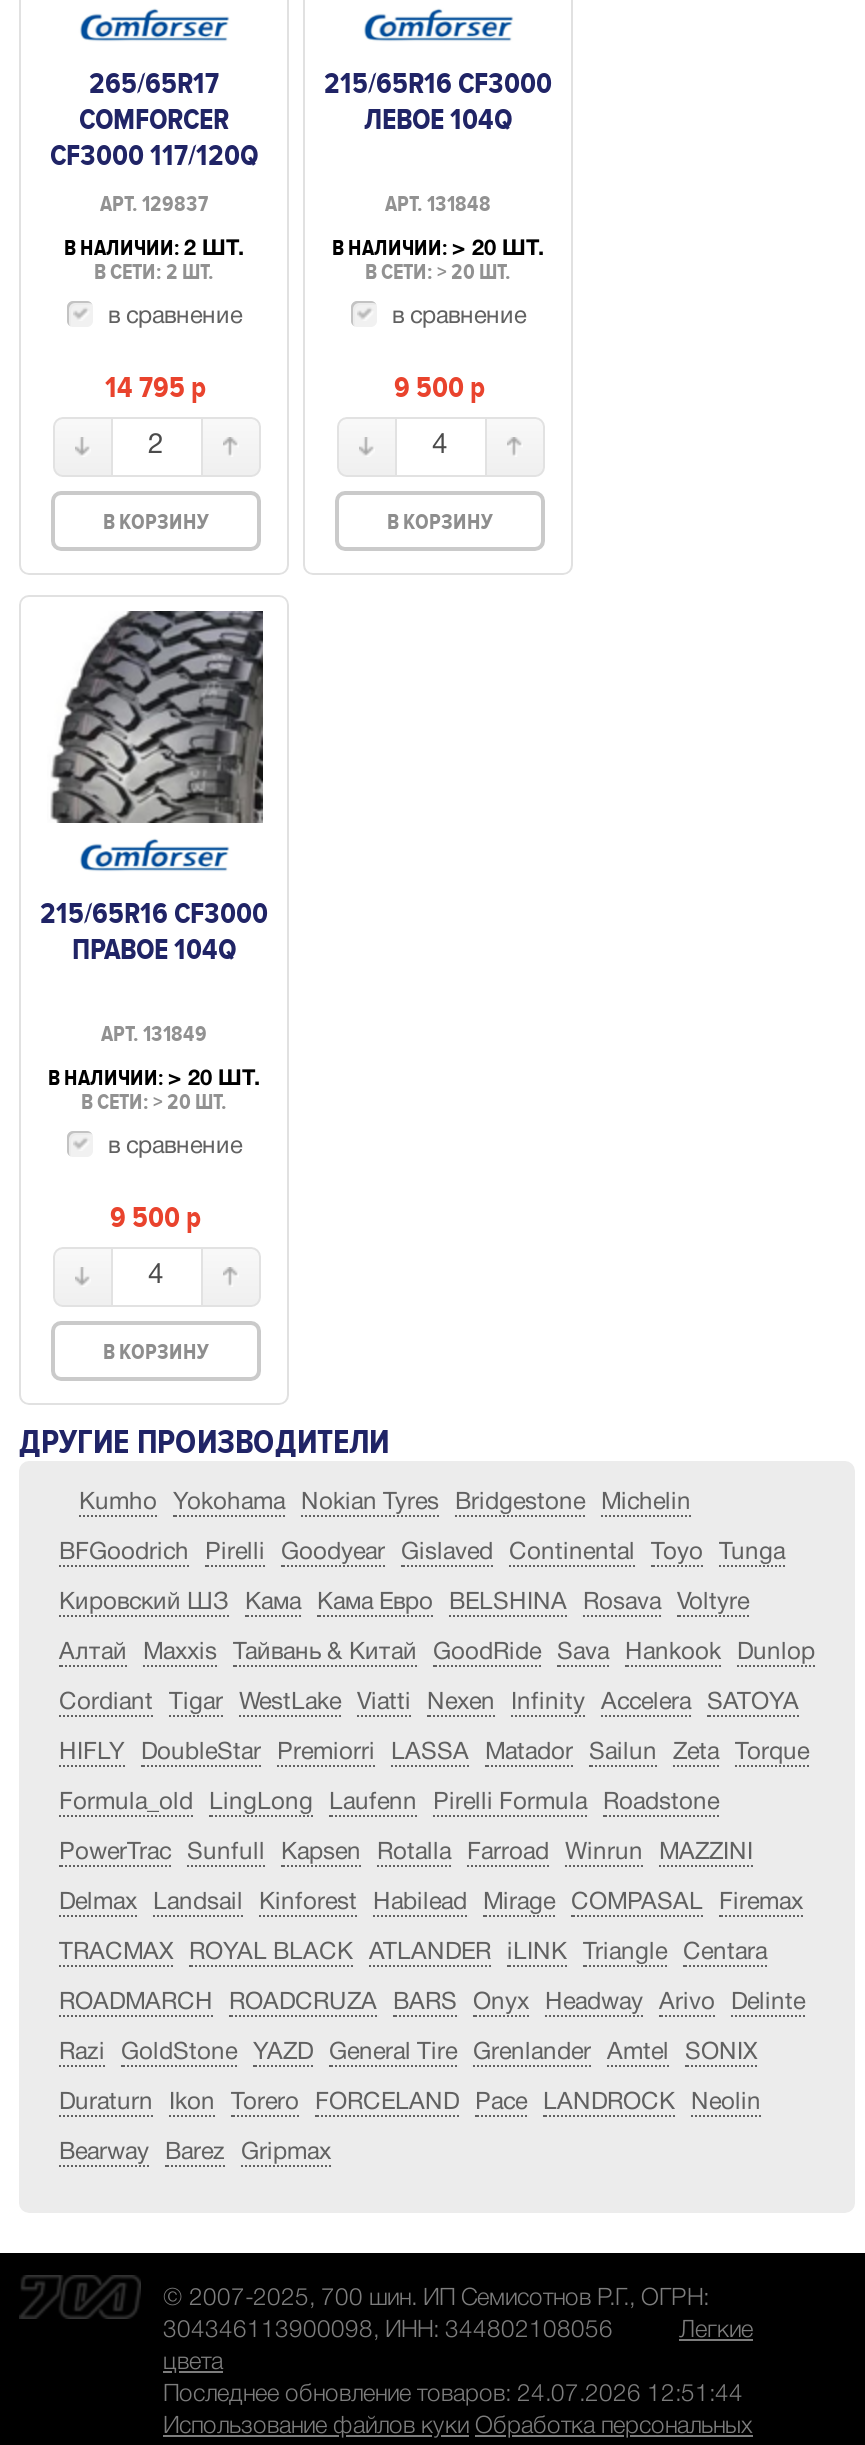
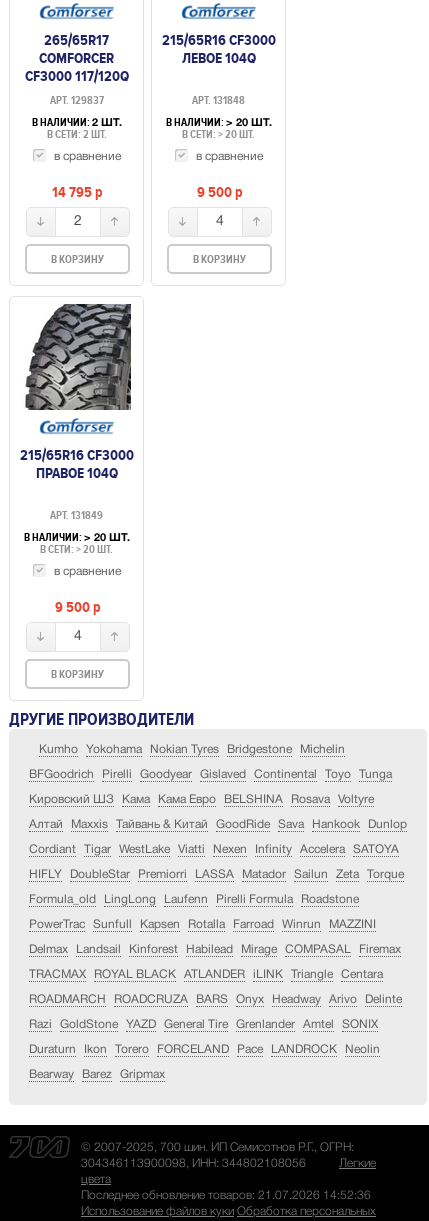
[163,2383,743,2405] Последнее обновление товаров: 24.07.2026 12:51:44 -> [81,1190,371,1201] Последнее обновление товаров: 21.07.2026 14:52:36

